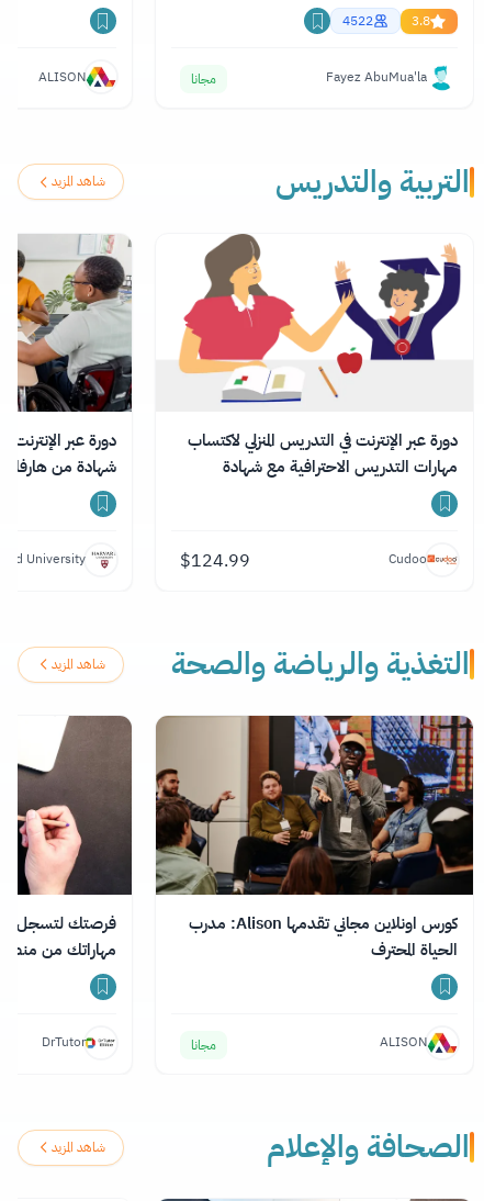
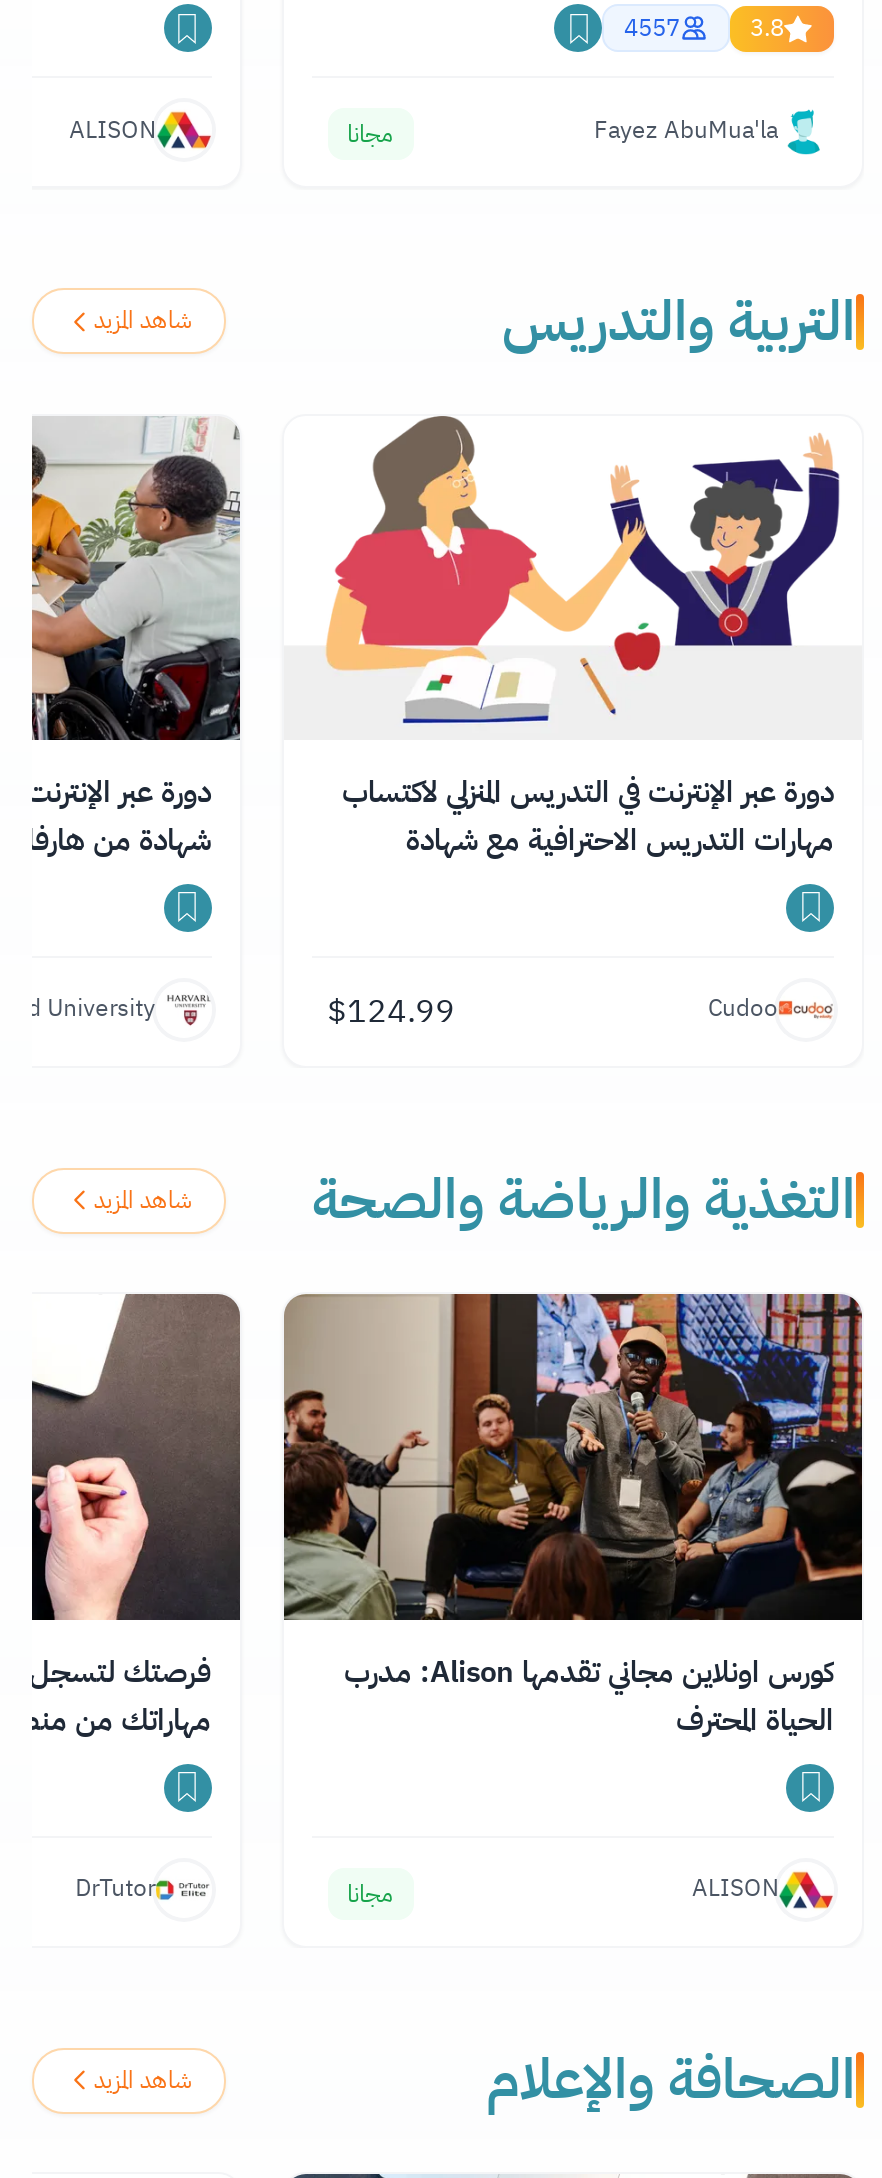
[342,11,430,31] 4522 3.8 -> [624,10,784,46] 4557 3.8

